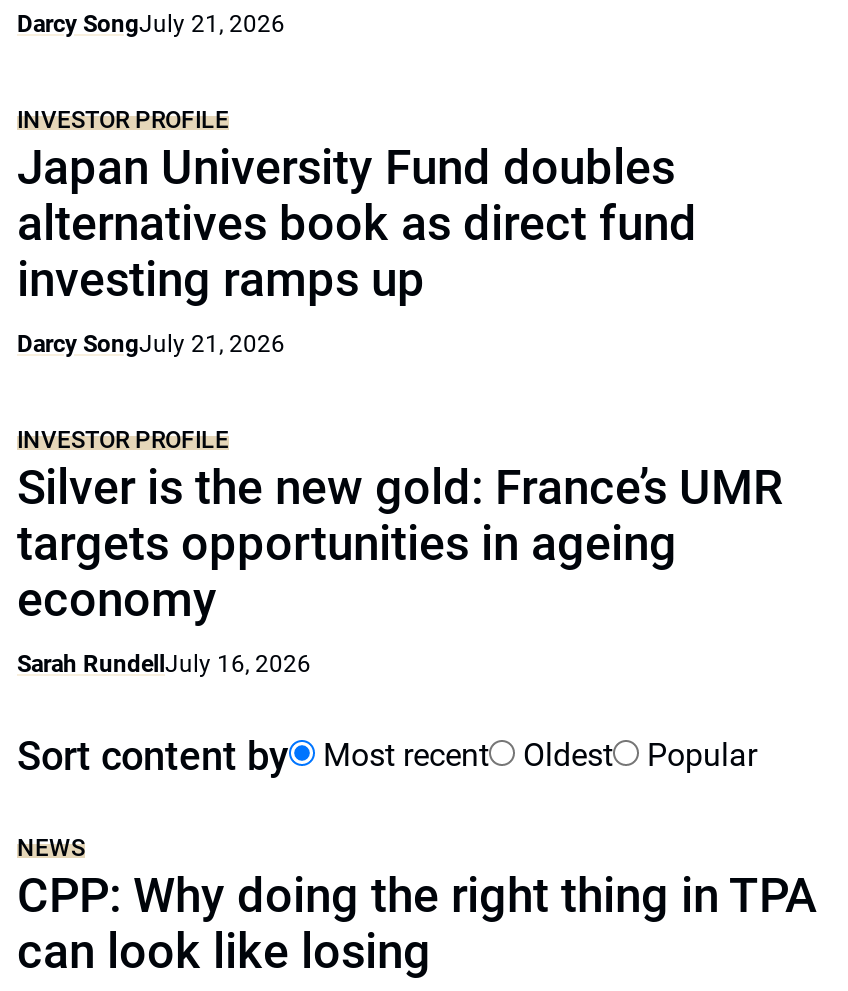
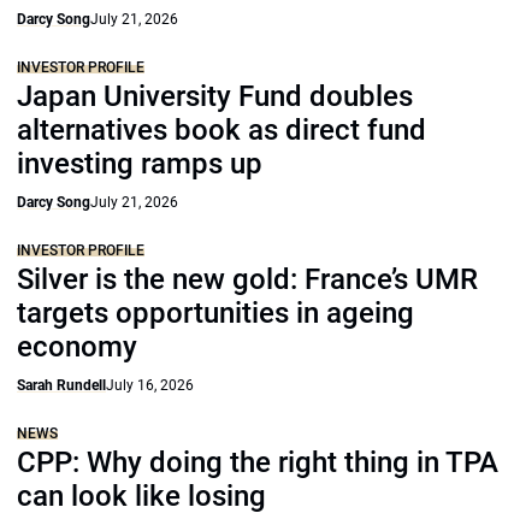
[17,732,757,780] Sort content by | Most recent | Oldest | Popular -> none

